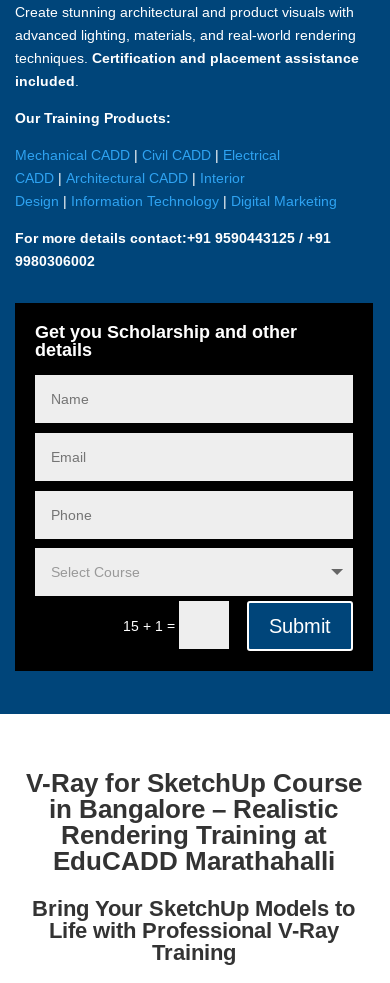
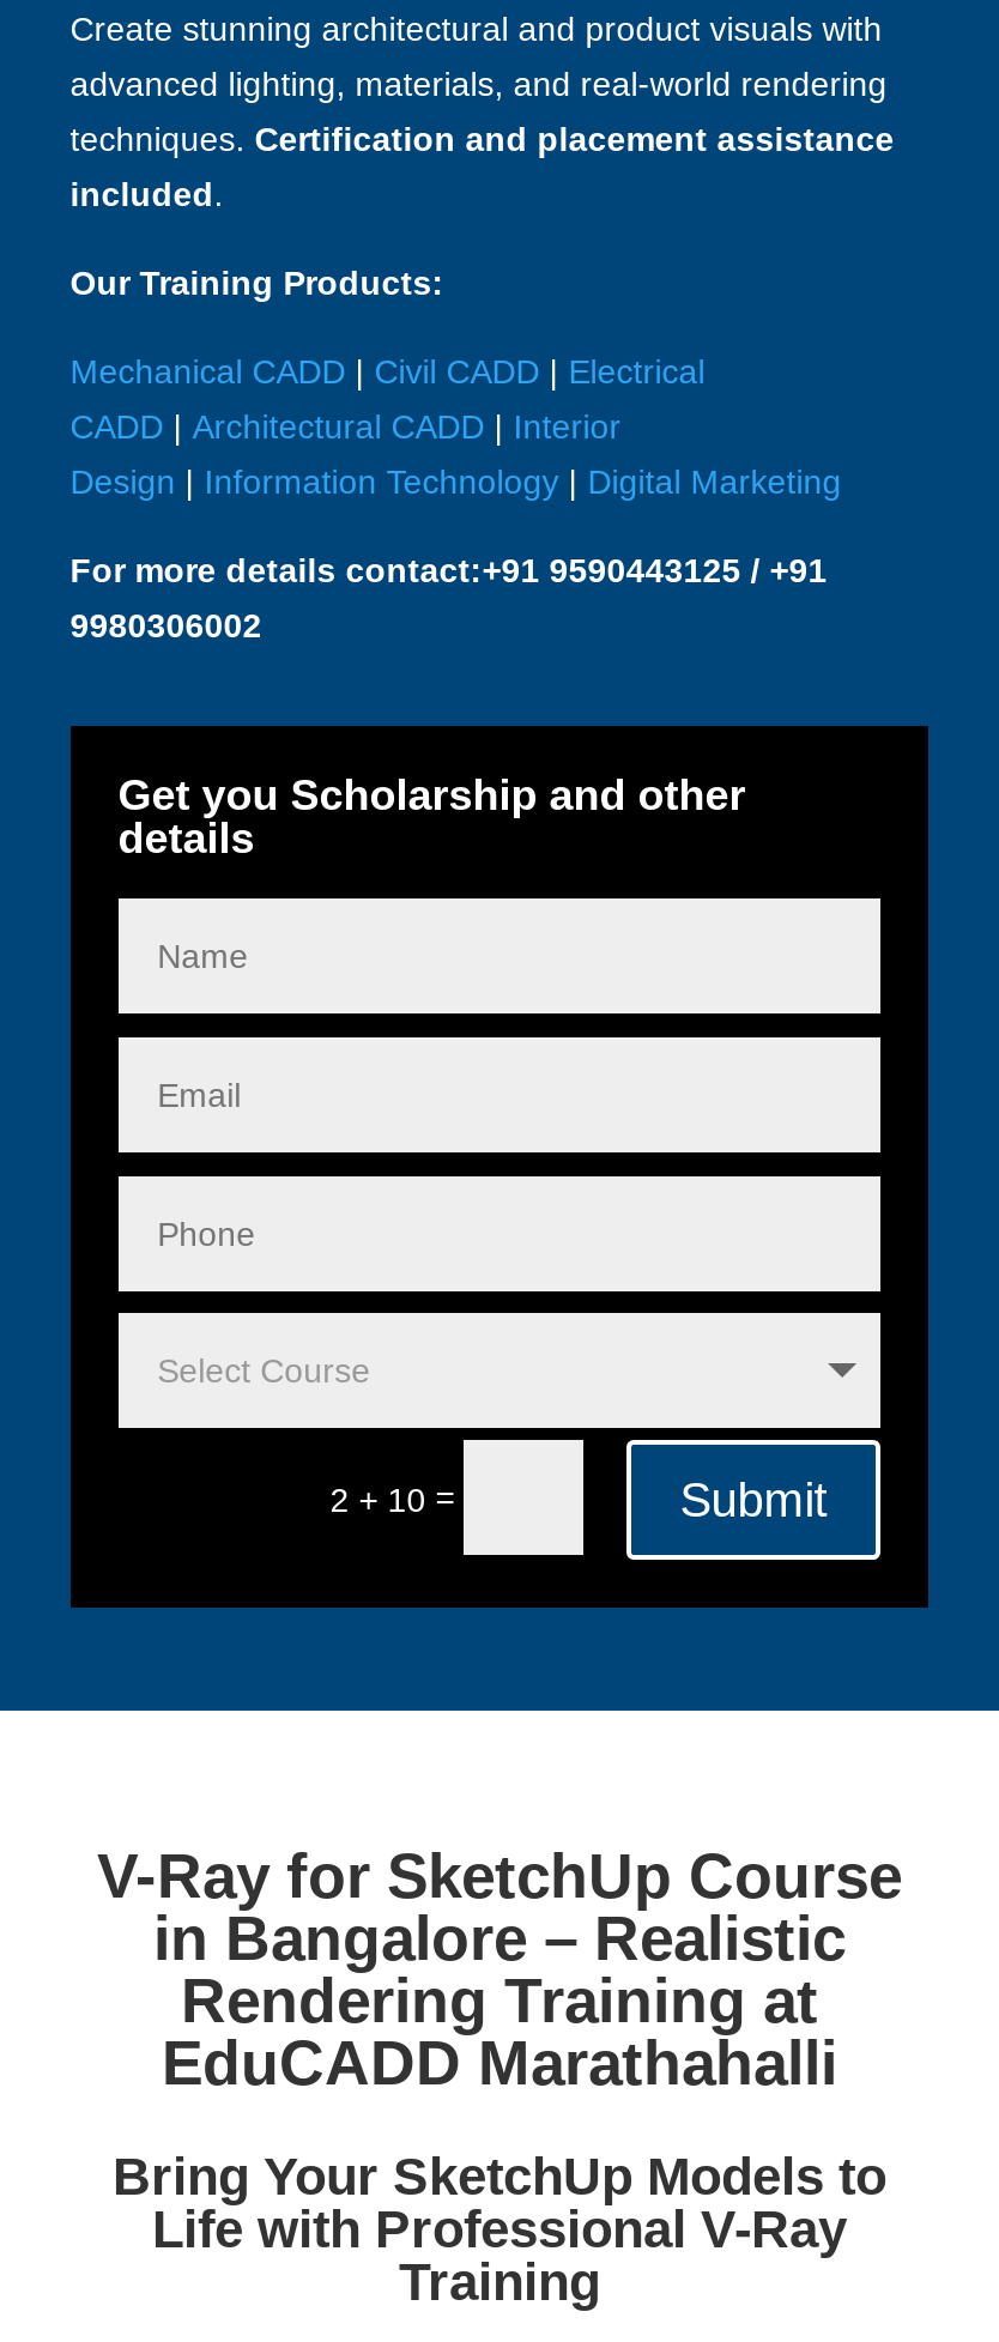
[123,617,179,634] 15 + 1 = -> [330,1479,464,1519] 2 + 10 =

